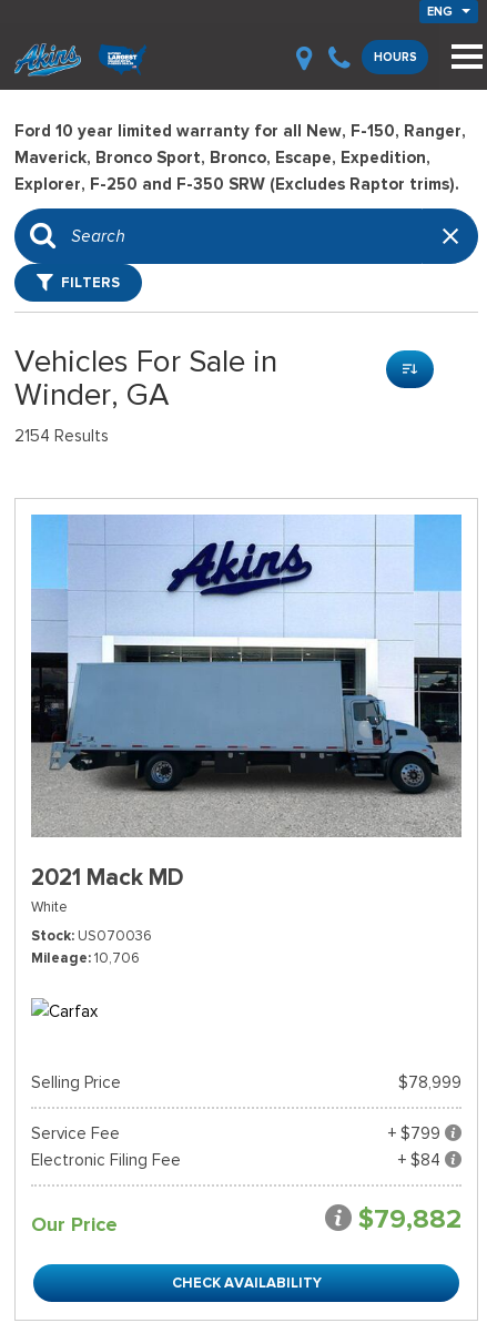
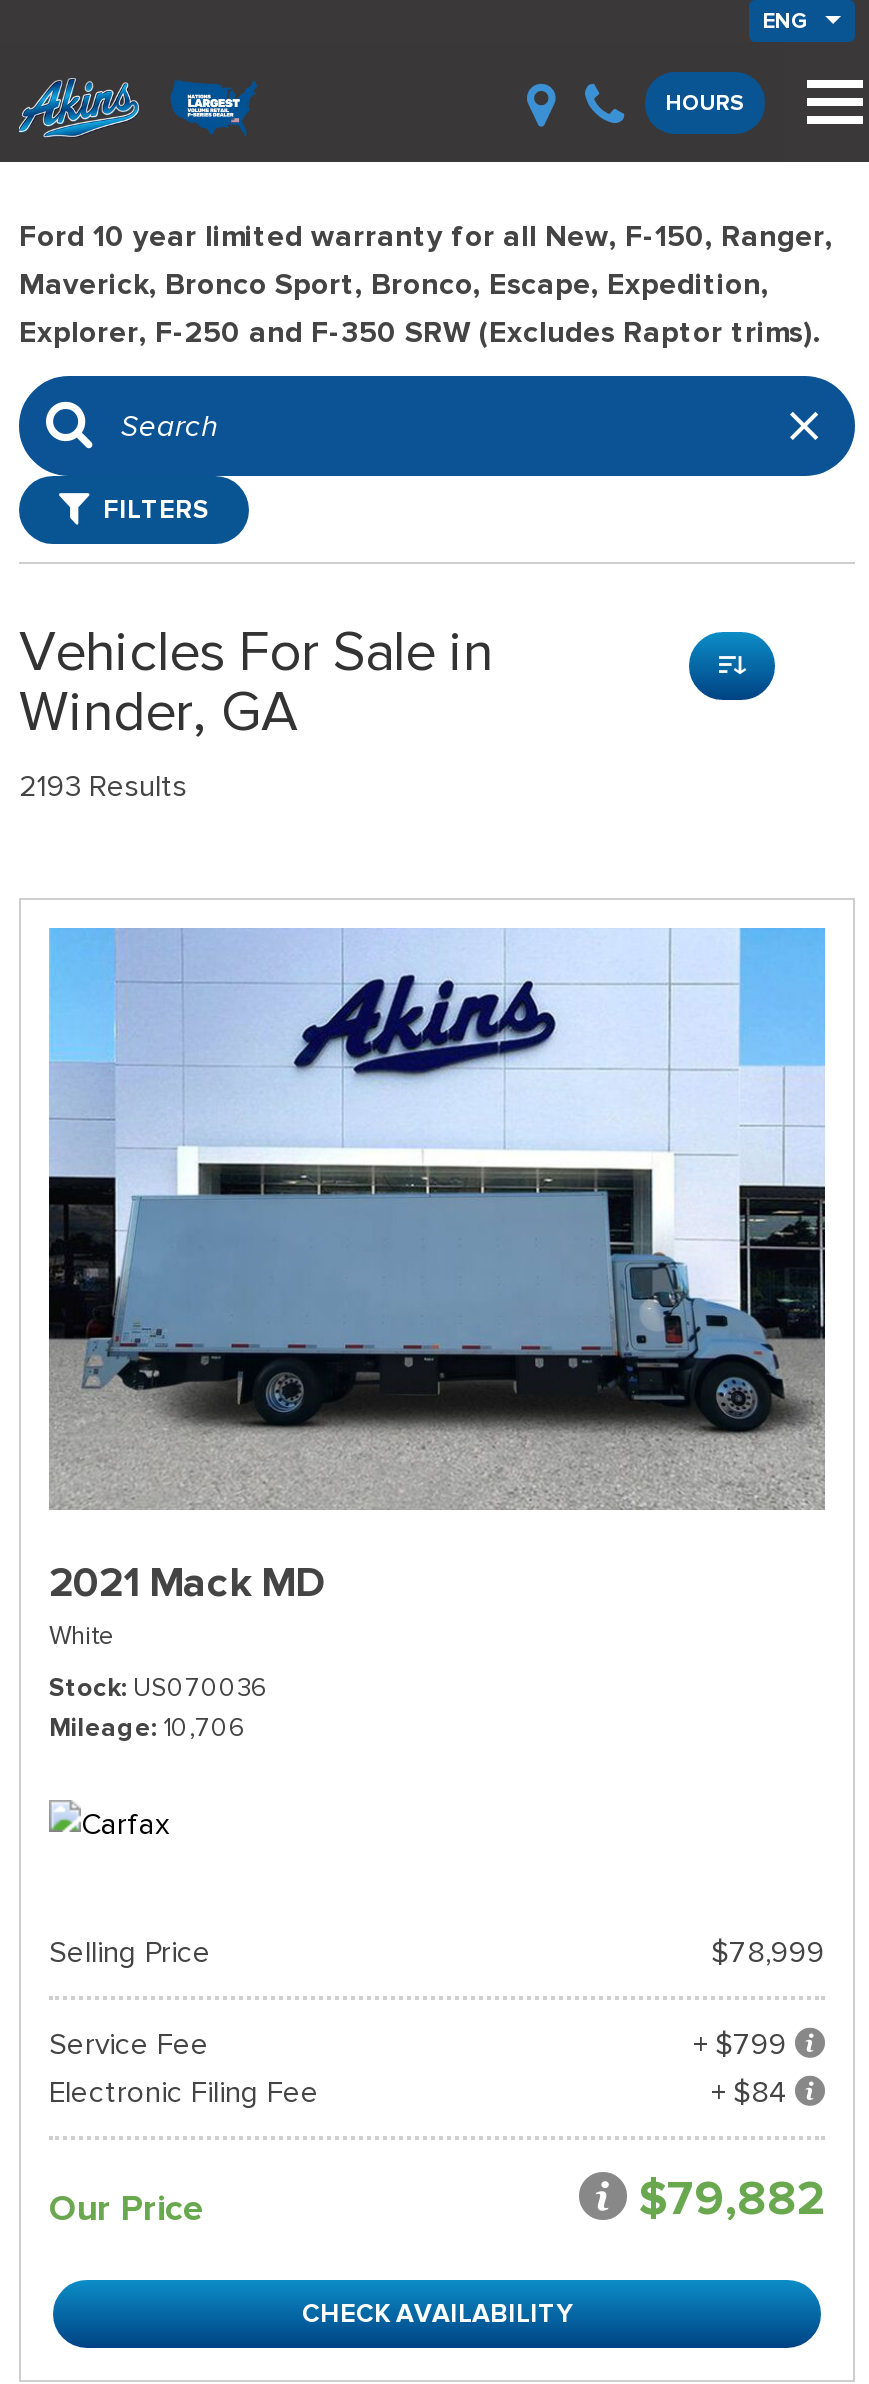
[14,426,109,446] 2154 Results -> [19,768,187,804] 2193 Results

